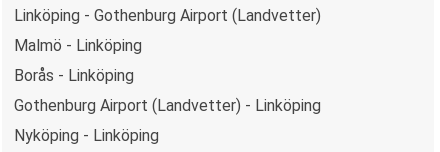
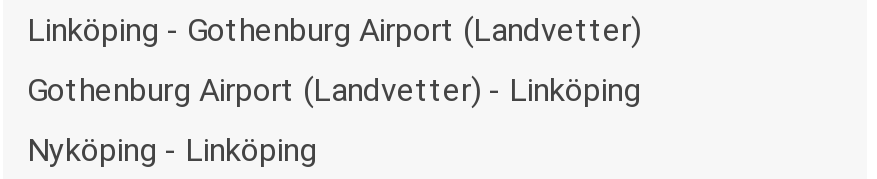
[14,35,142,84] Malmö - Linköping | Borås - Linköping -> none

